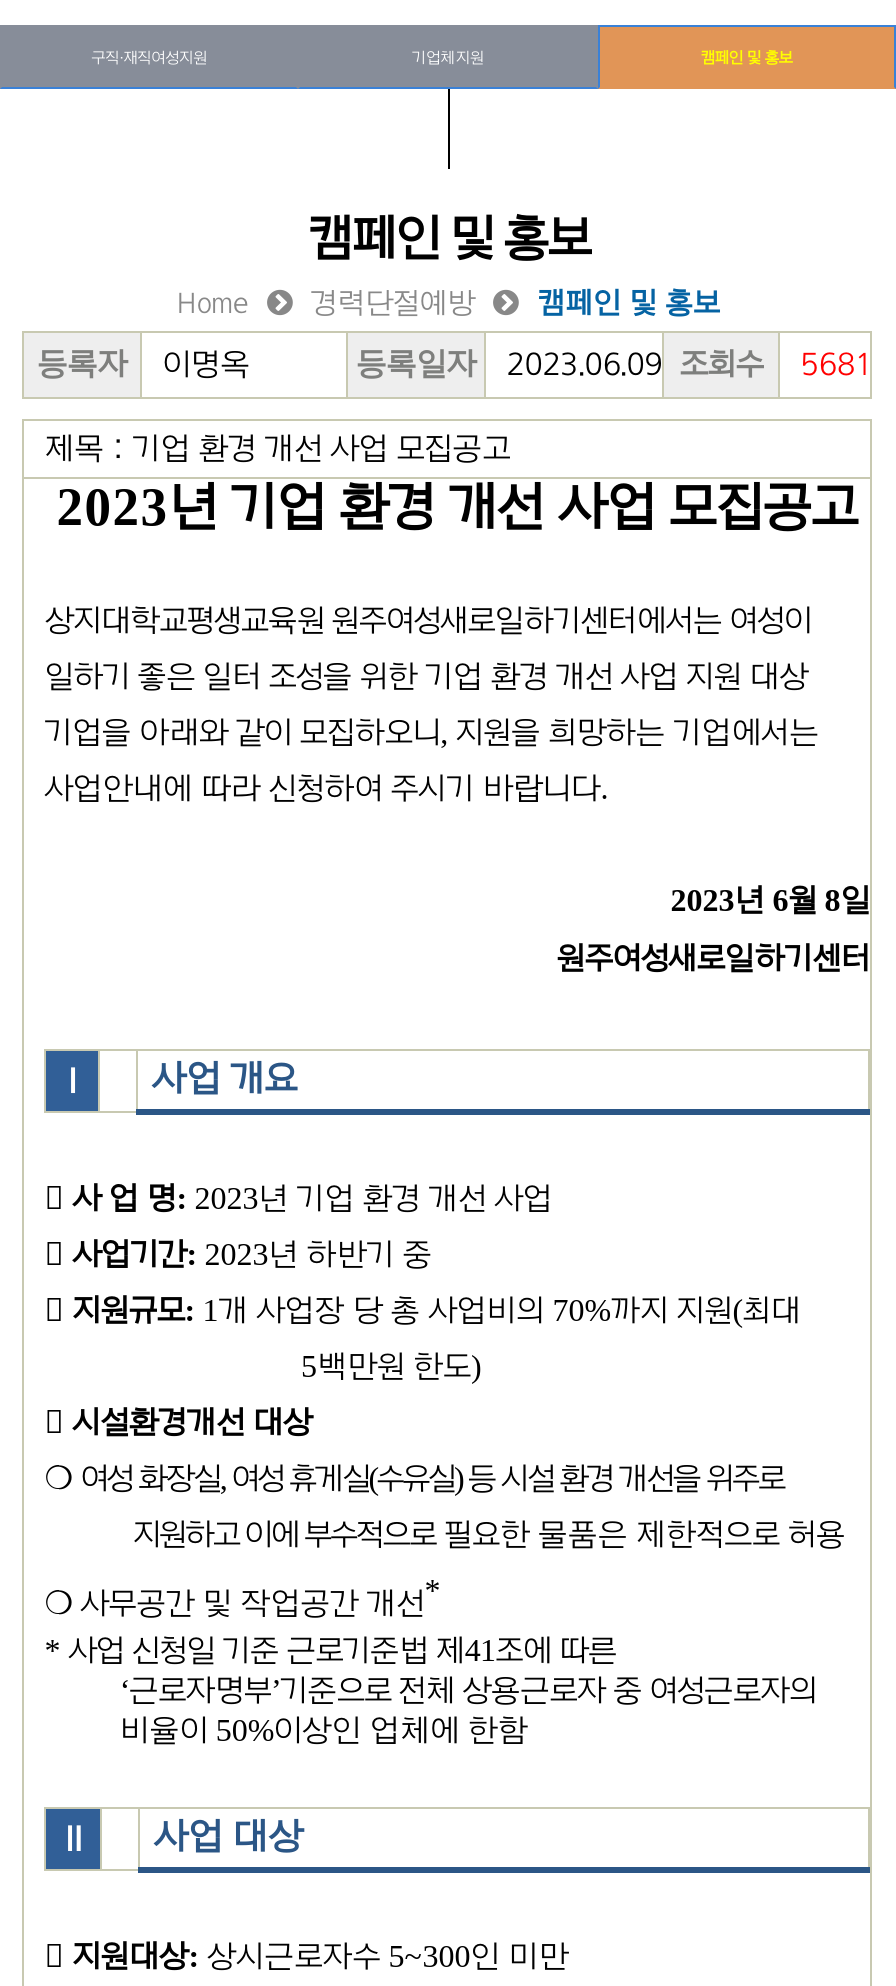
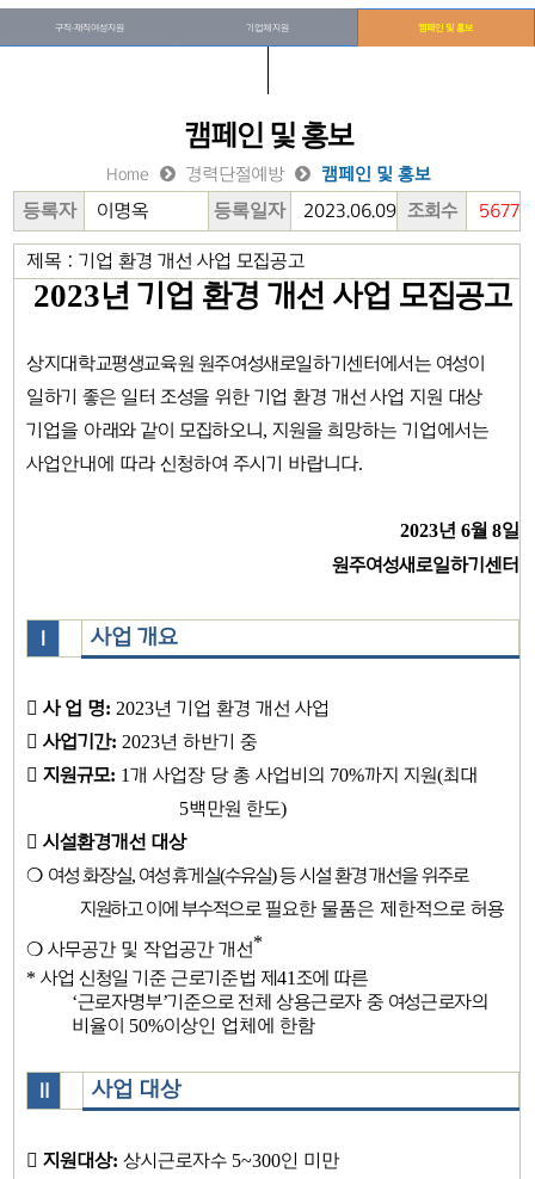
[356,347,870,381] 등록일자 2023.06.09 조회수 5681 -> [214,200,520,221] 등록일자 2023.06.09 조회수 5677

